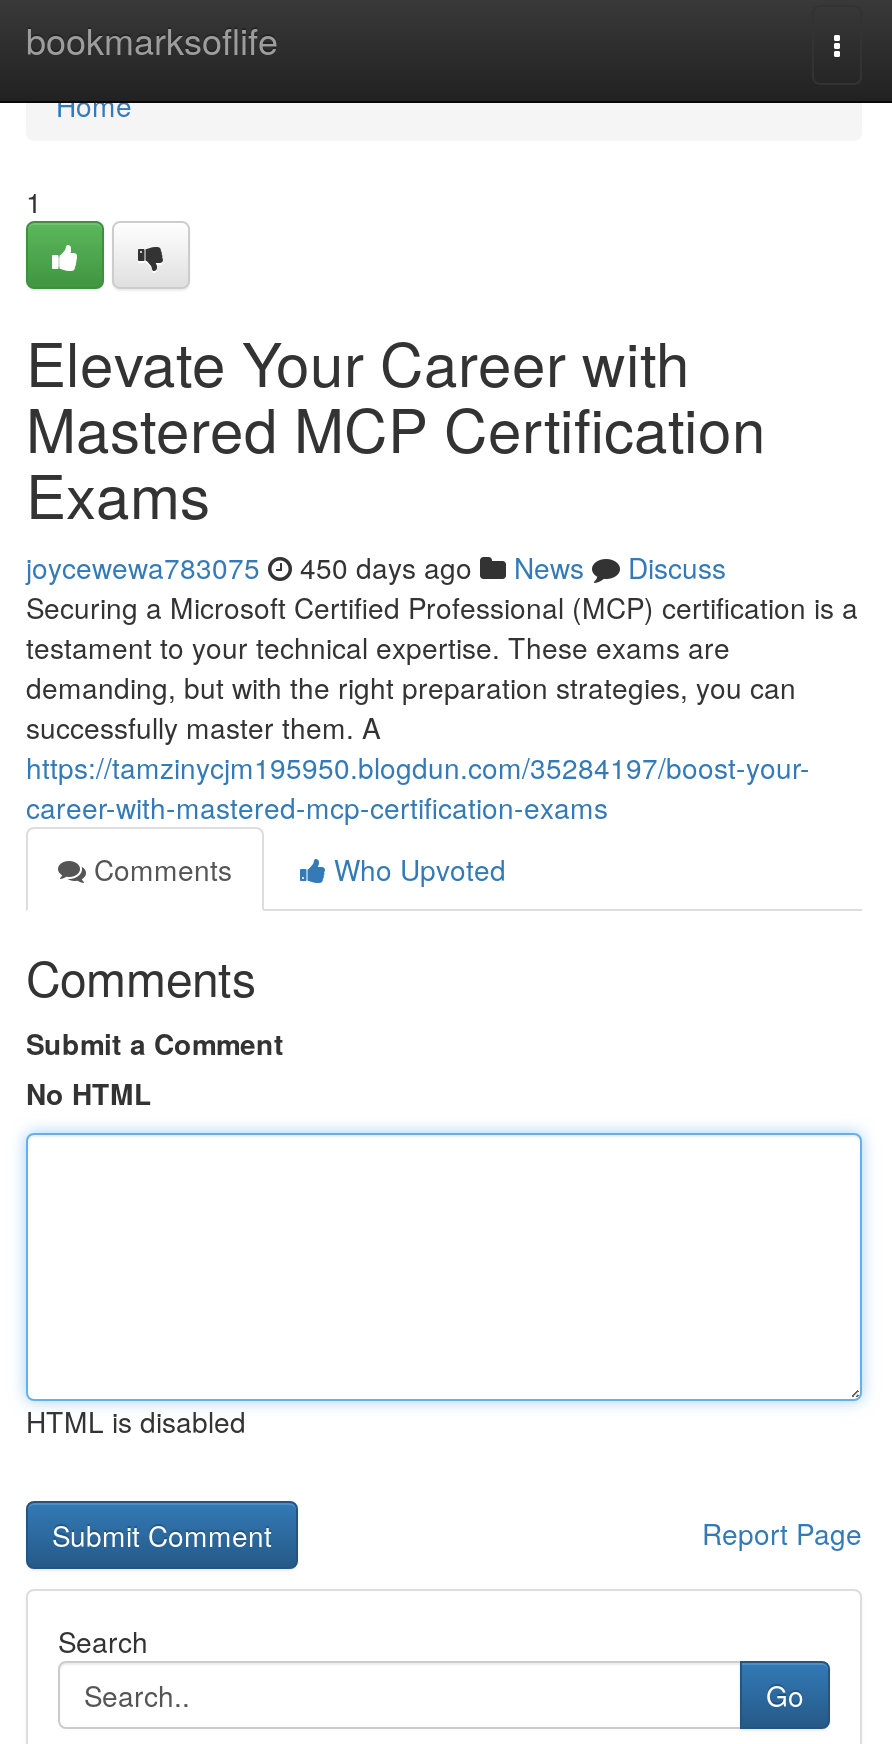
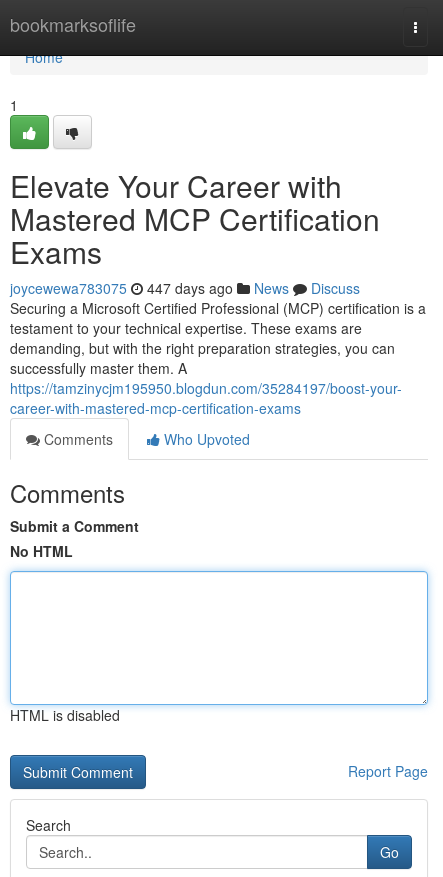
[26,547,726,587] joycewewa783075 450 days ago News Discuss -> [10,278,360,298] joycewewa783075 447 days ago News Discuss

